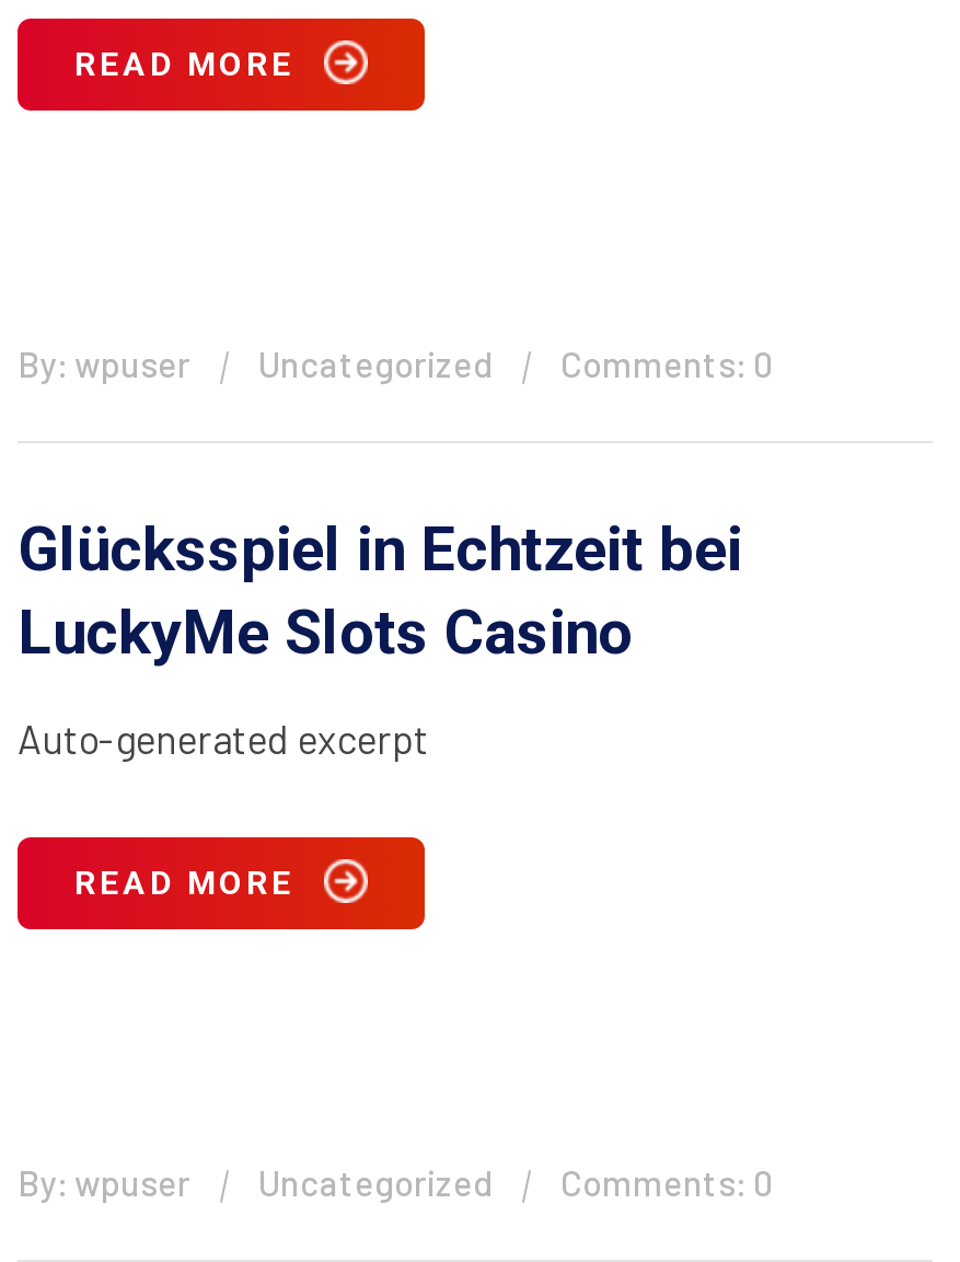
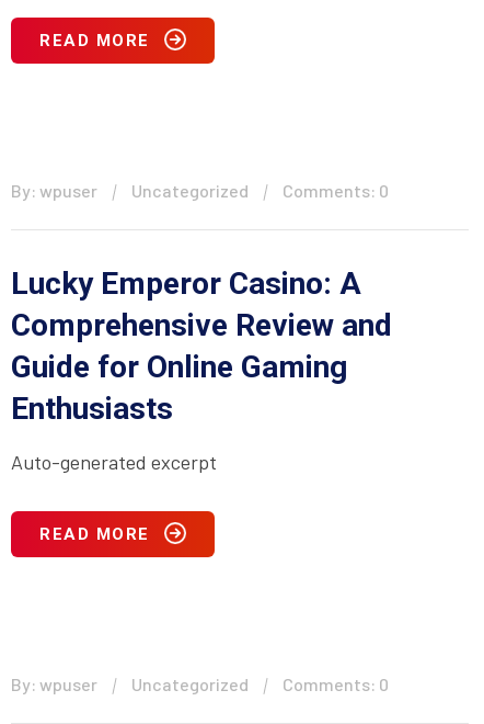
[18,513,742,669] Glücksspiel in Echtzeit bei | LuckyMe Slots Casino -> [11,265,392,427] Lucky Emperor Casino: A | Comprehensive Review and | Guide for Online Gaming | Enthusiasts

